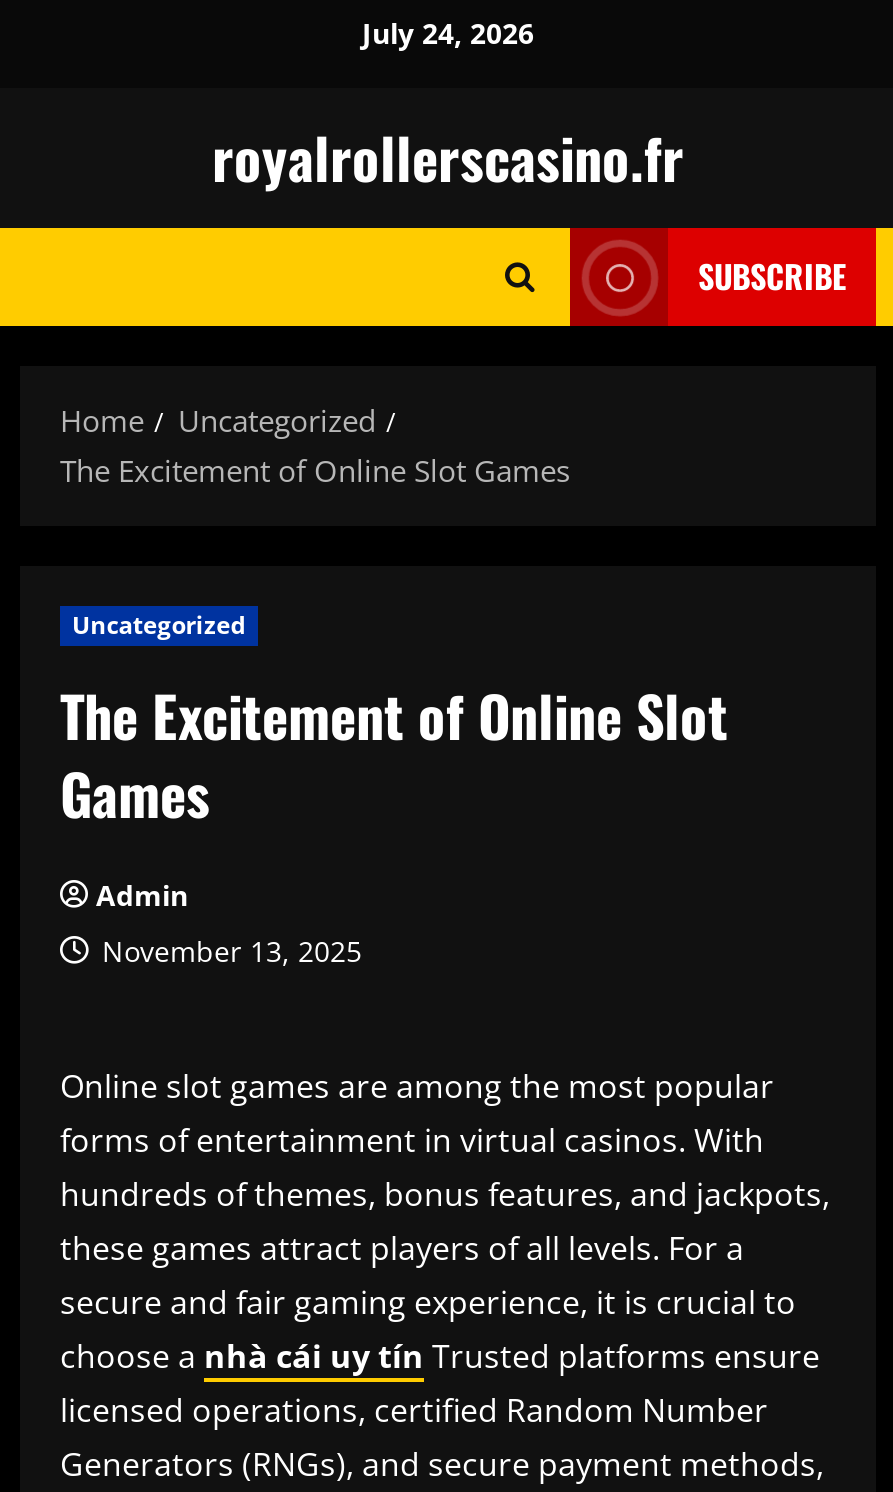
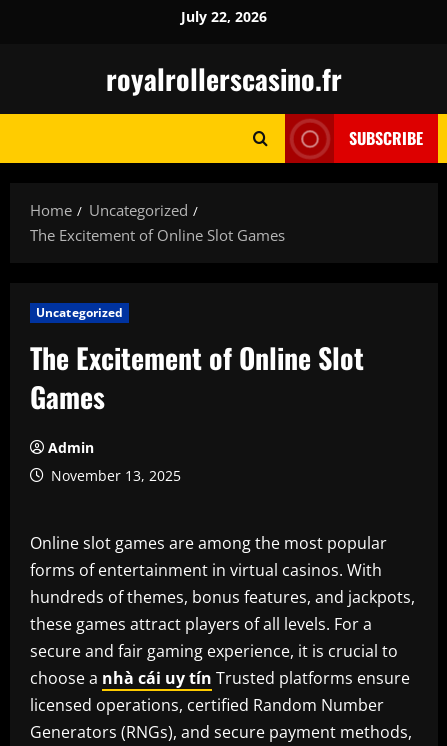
[362,14,534,52] July 24, 2026 -> [181,7,267,26] July 22, 2026

